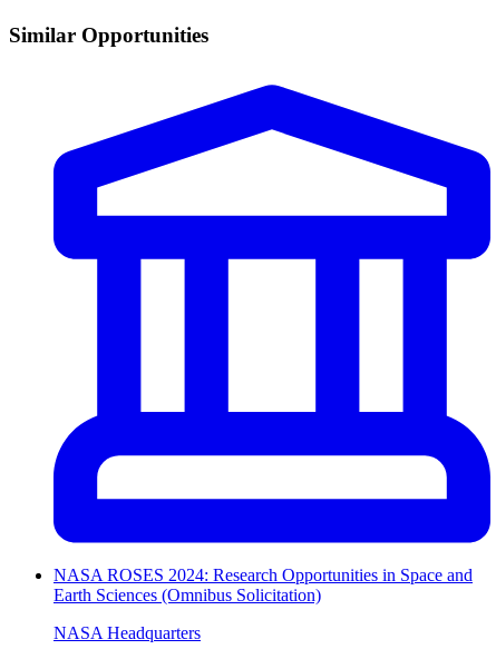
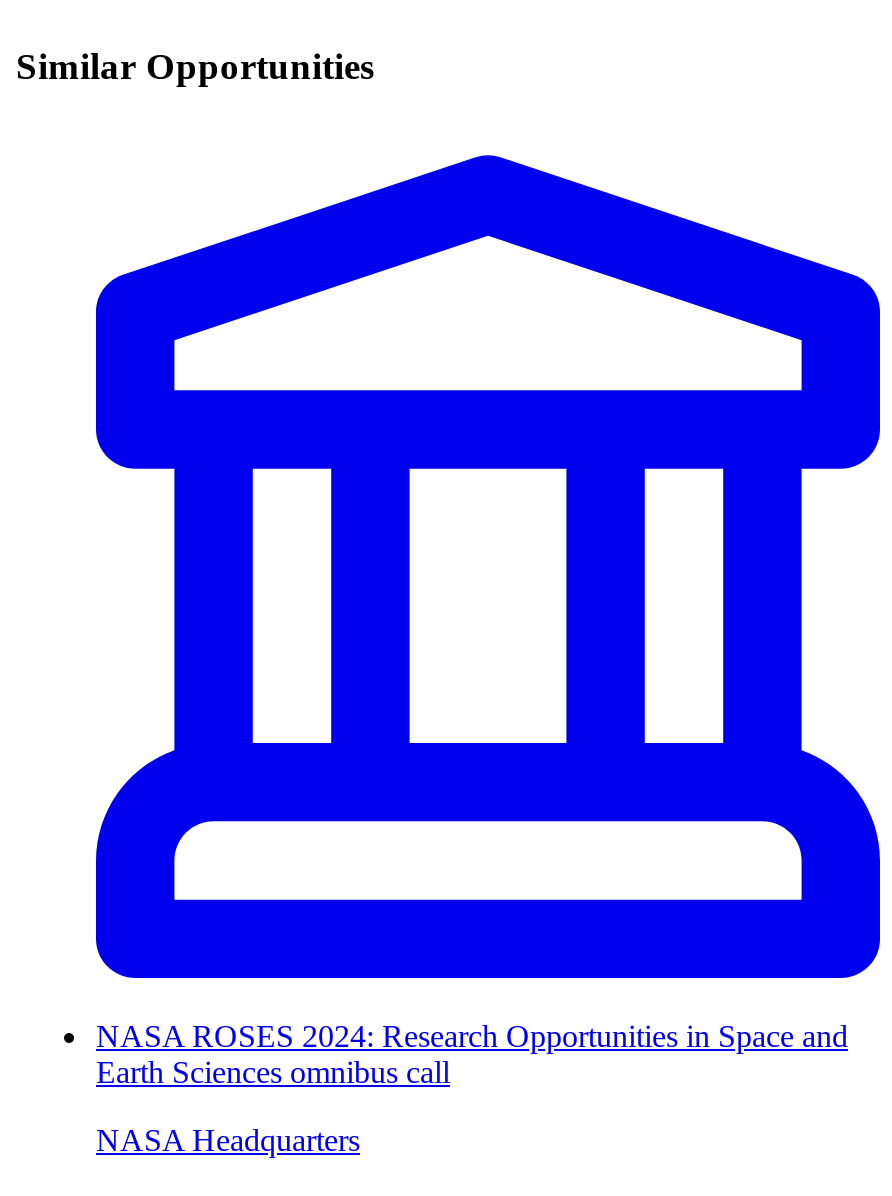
[54,586,321,605] Earth Sciences (Omnibus Solicitation) -> [96,1056,450,1090] Earth Sciences omnibus call

